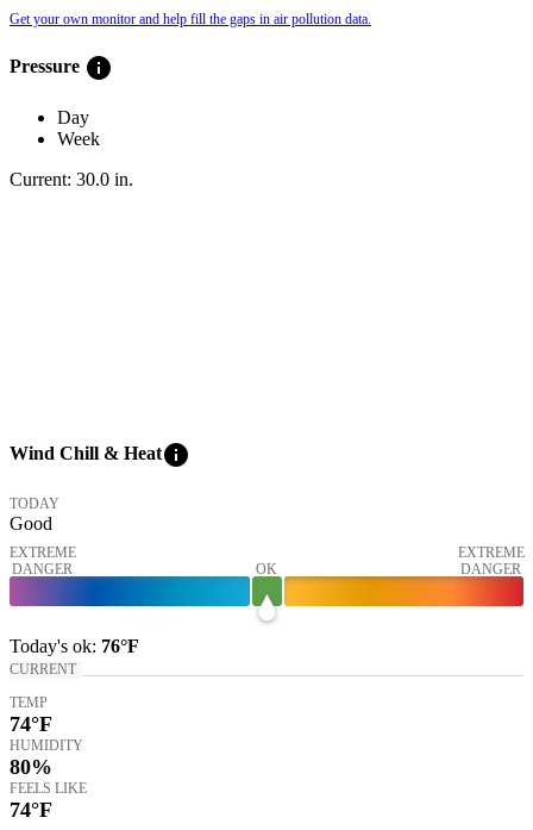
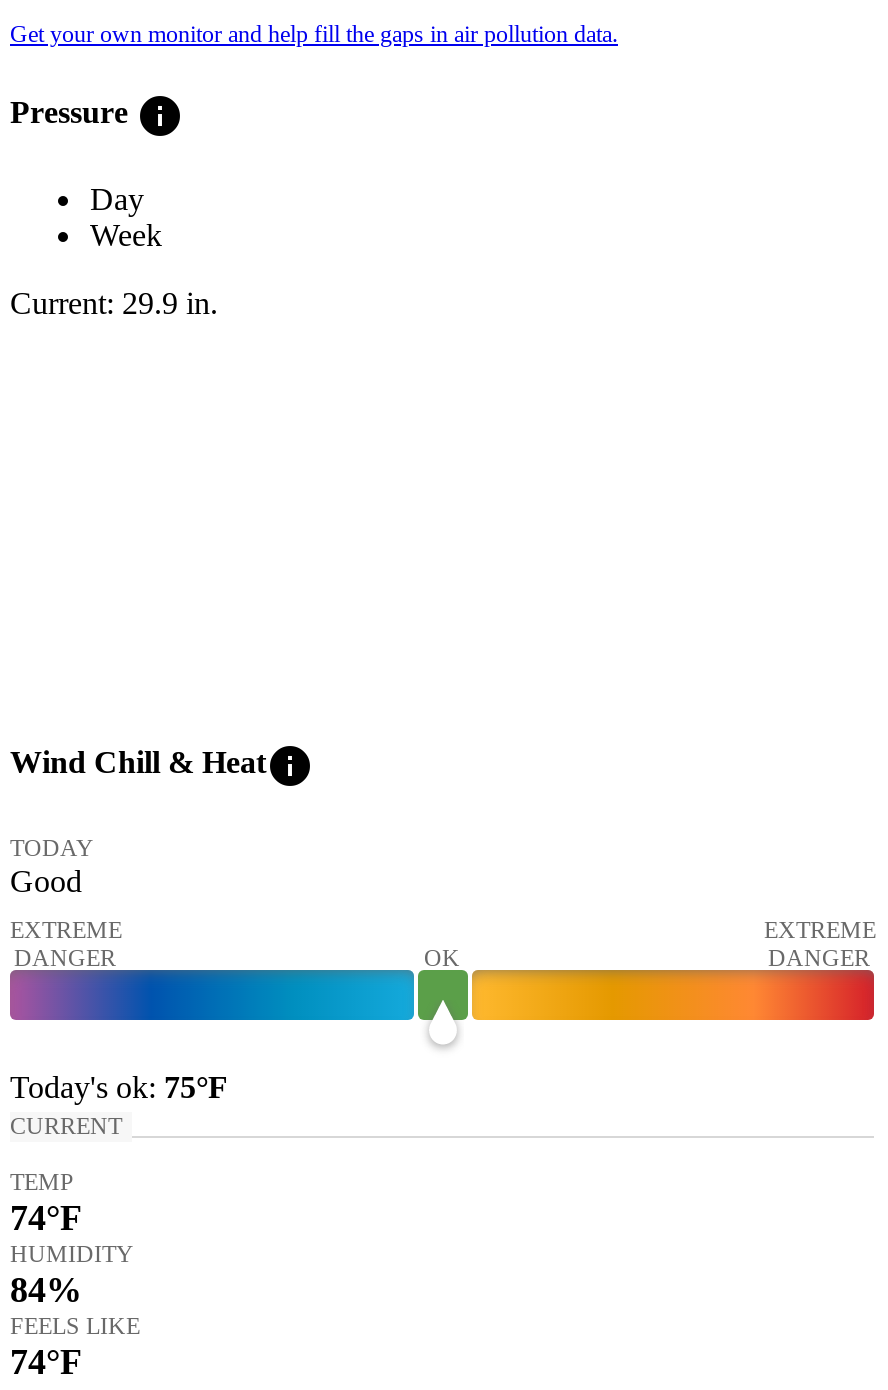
[10,169,133,190] Current: 30.0 in. -> [10,286,218,320] Current: 29.9 in.
[10,635,139,656] Today's ok: 76°F -> [10,1069,228,1103] Today's ok: 75°F
[10,754,52,778] 80% -> [10,1269,82,1309] 84%

